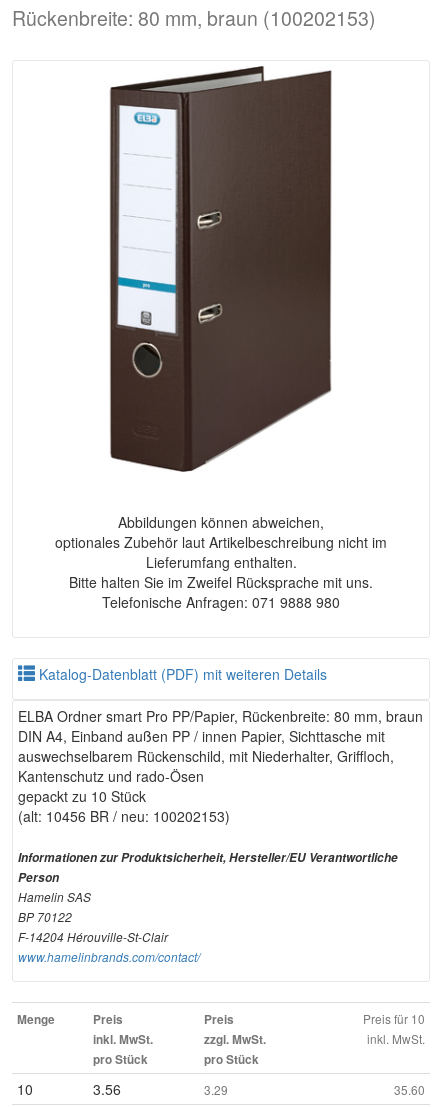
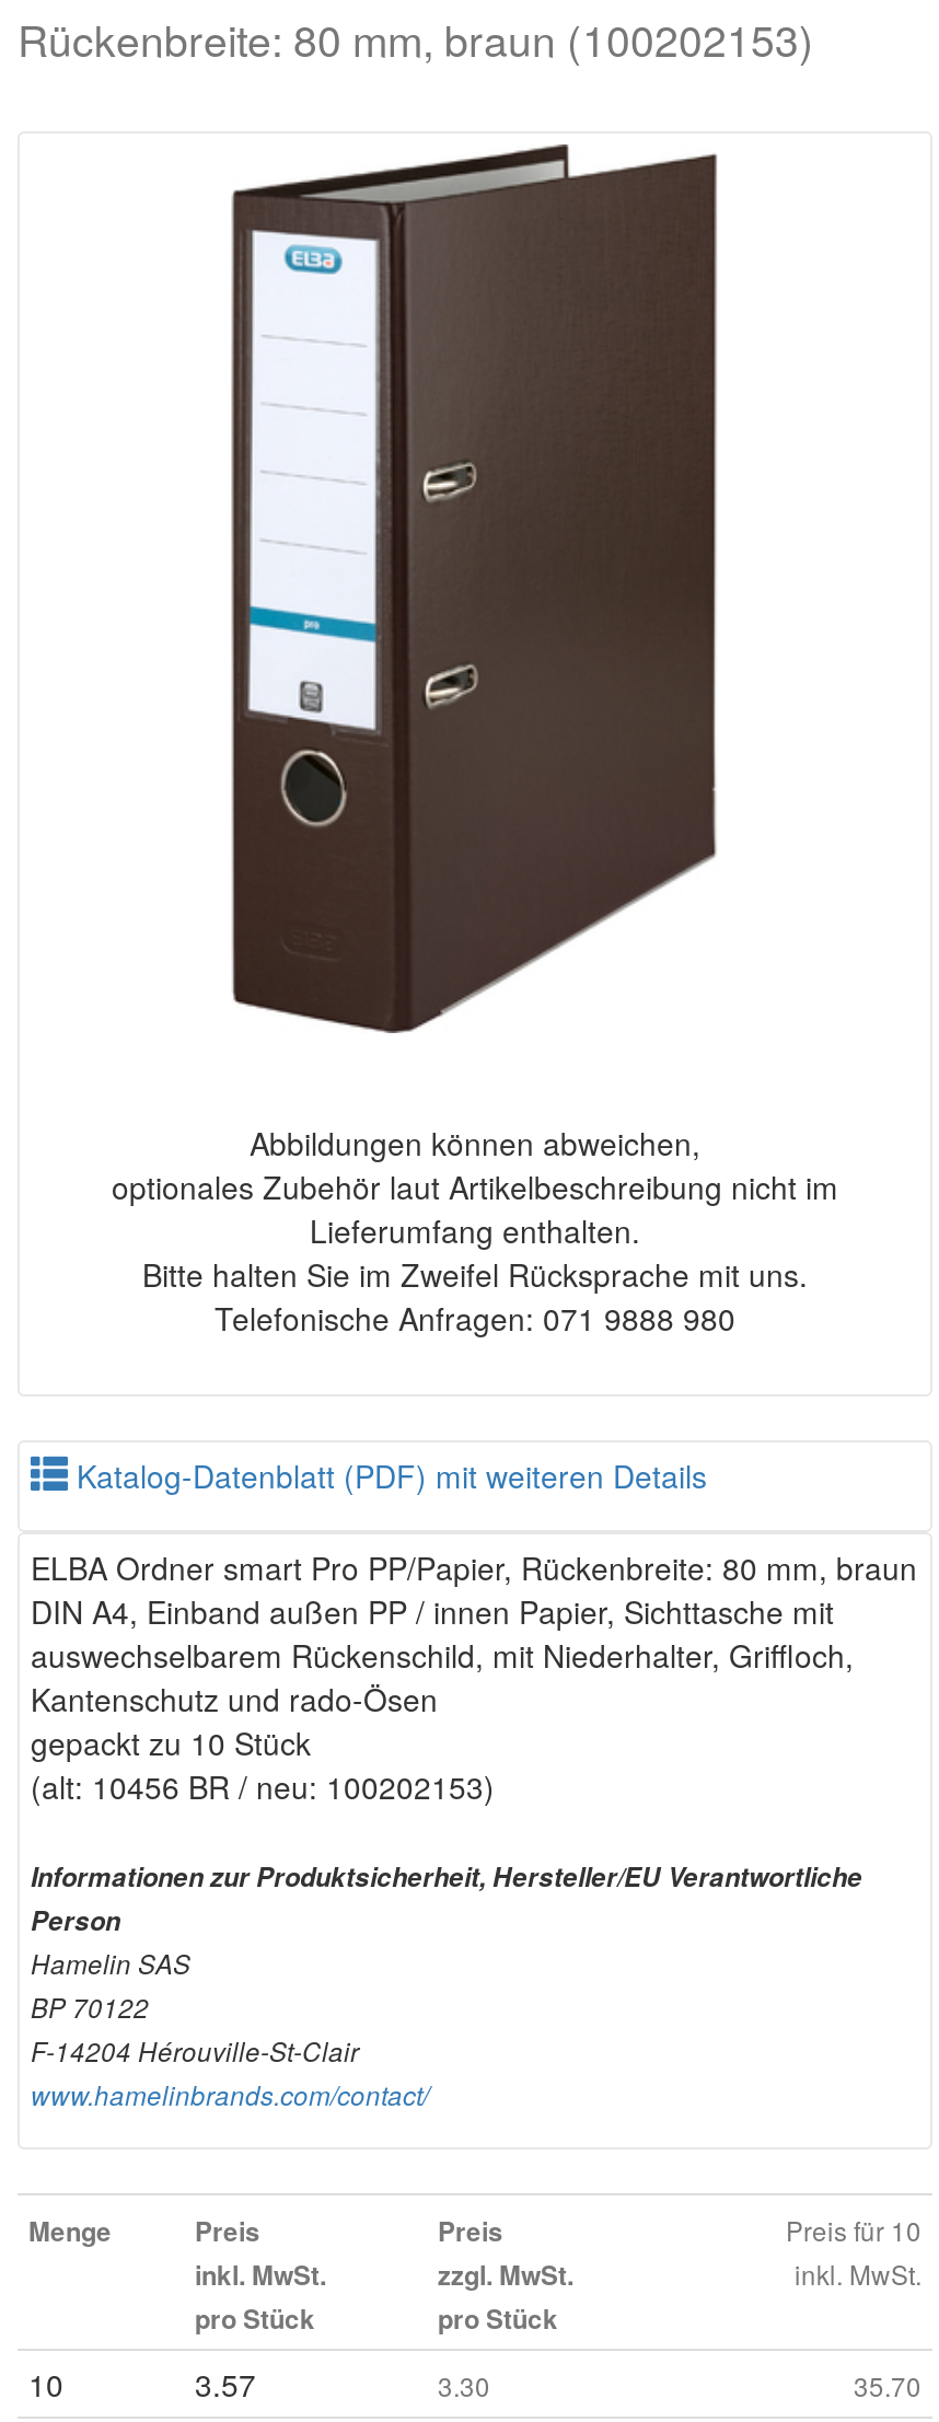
[93,1079,121,1099] 3.56 -> [195,2362,256,2406] 3.57
[204,1081,228,1098] 3.29 -> [438,2366,490,2403] 3.30
[394,1081,425,1098] 35.60 -> [854,2366,921,2403] 35.70

